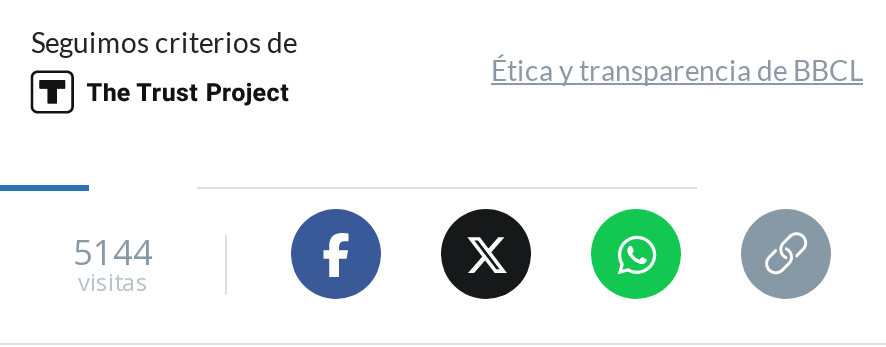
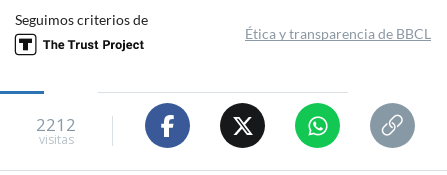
[73,229,153,275] 5144 -> [36,113,76,136] 2212

